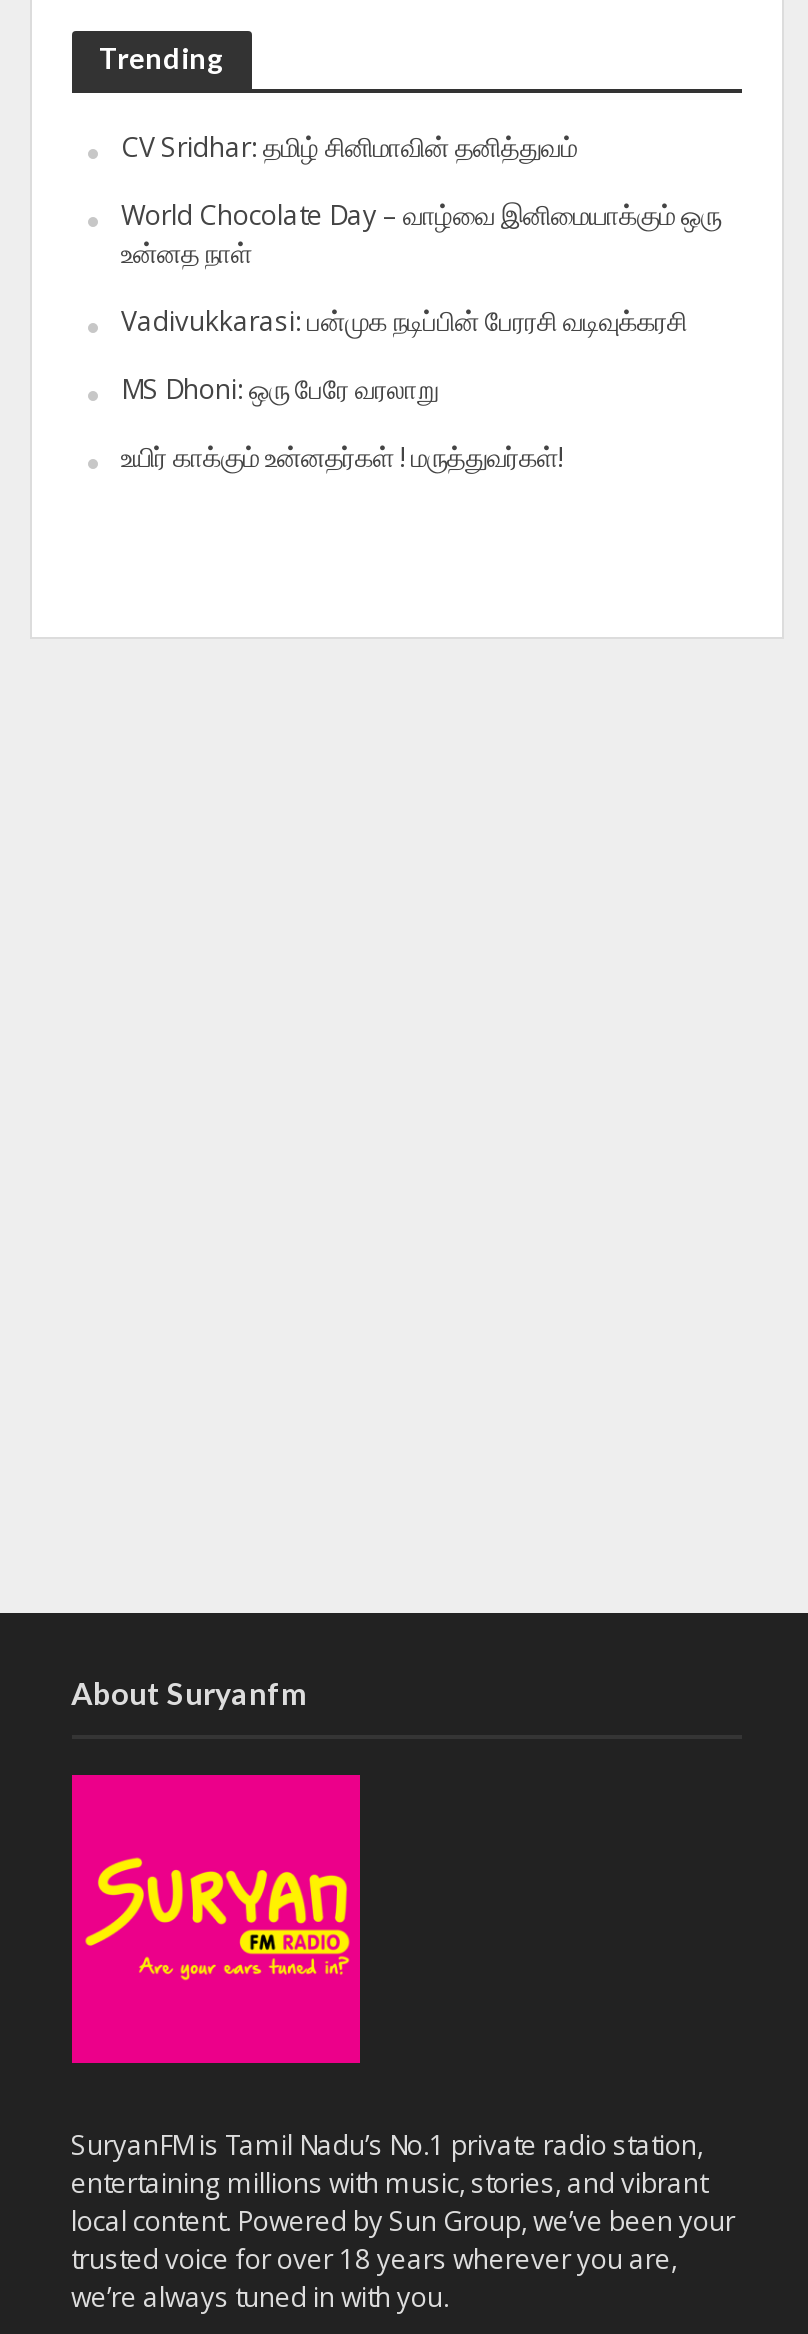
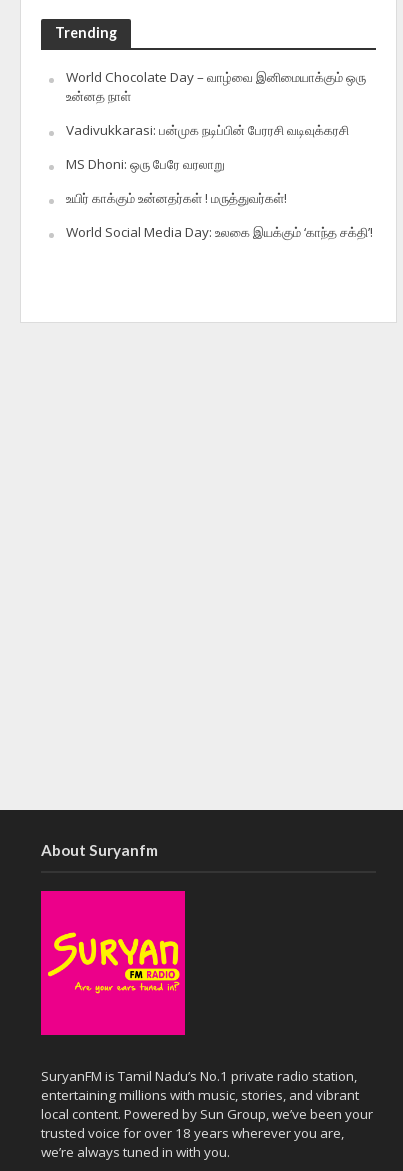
[121,129,577,165] CV Sridhar: தமிழ் சினிமாவின் தனித்துவம் -> none
moved [121,197,721,475] -> [65,68,365,207]: World Chocolate Day – வாழ்வை இனிமையாக்கும் ஒரு | Vadivukkarasi: பன்முக நடிப்பின் பேரரசி வடிவுக்கரசி | MS Dhoni: ஒரு பேரே வரலாறு | உயிர் காக்கும் உன்னதர்கள் ! மருத்துவர்கள்!
none -> [65,223,372,241] World Social Media Day: உலகை இயக்கும் ‘காந்த சக்தி’!

